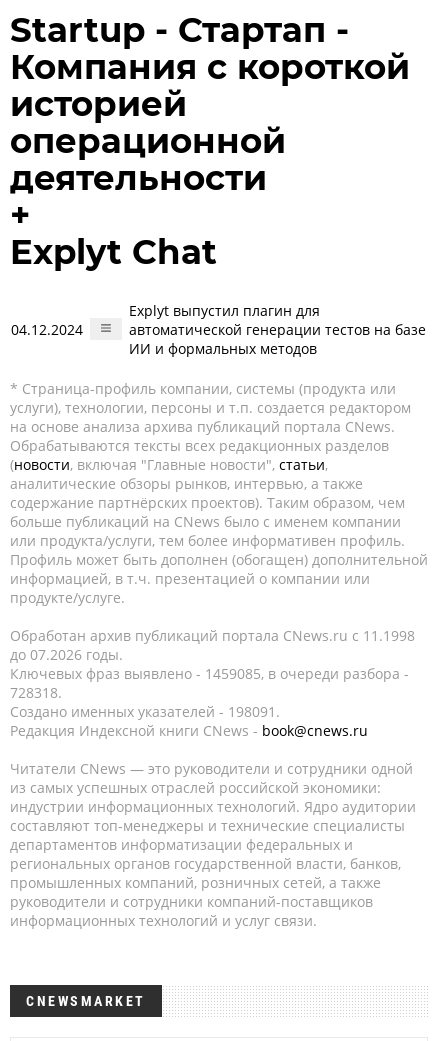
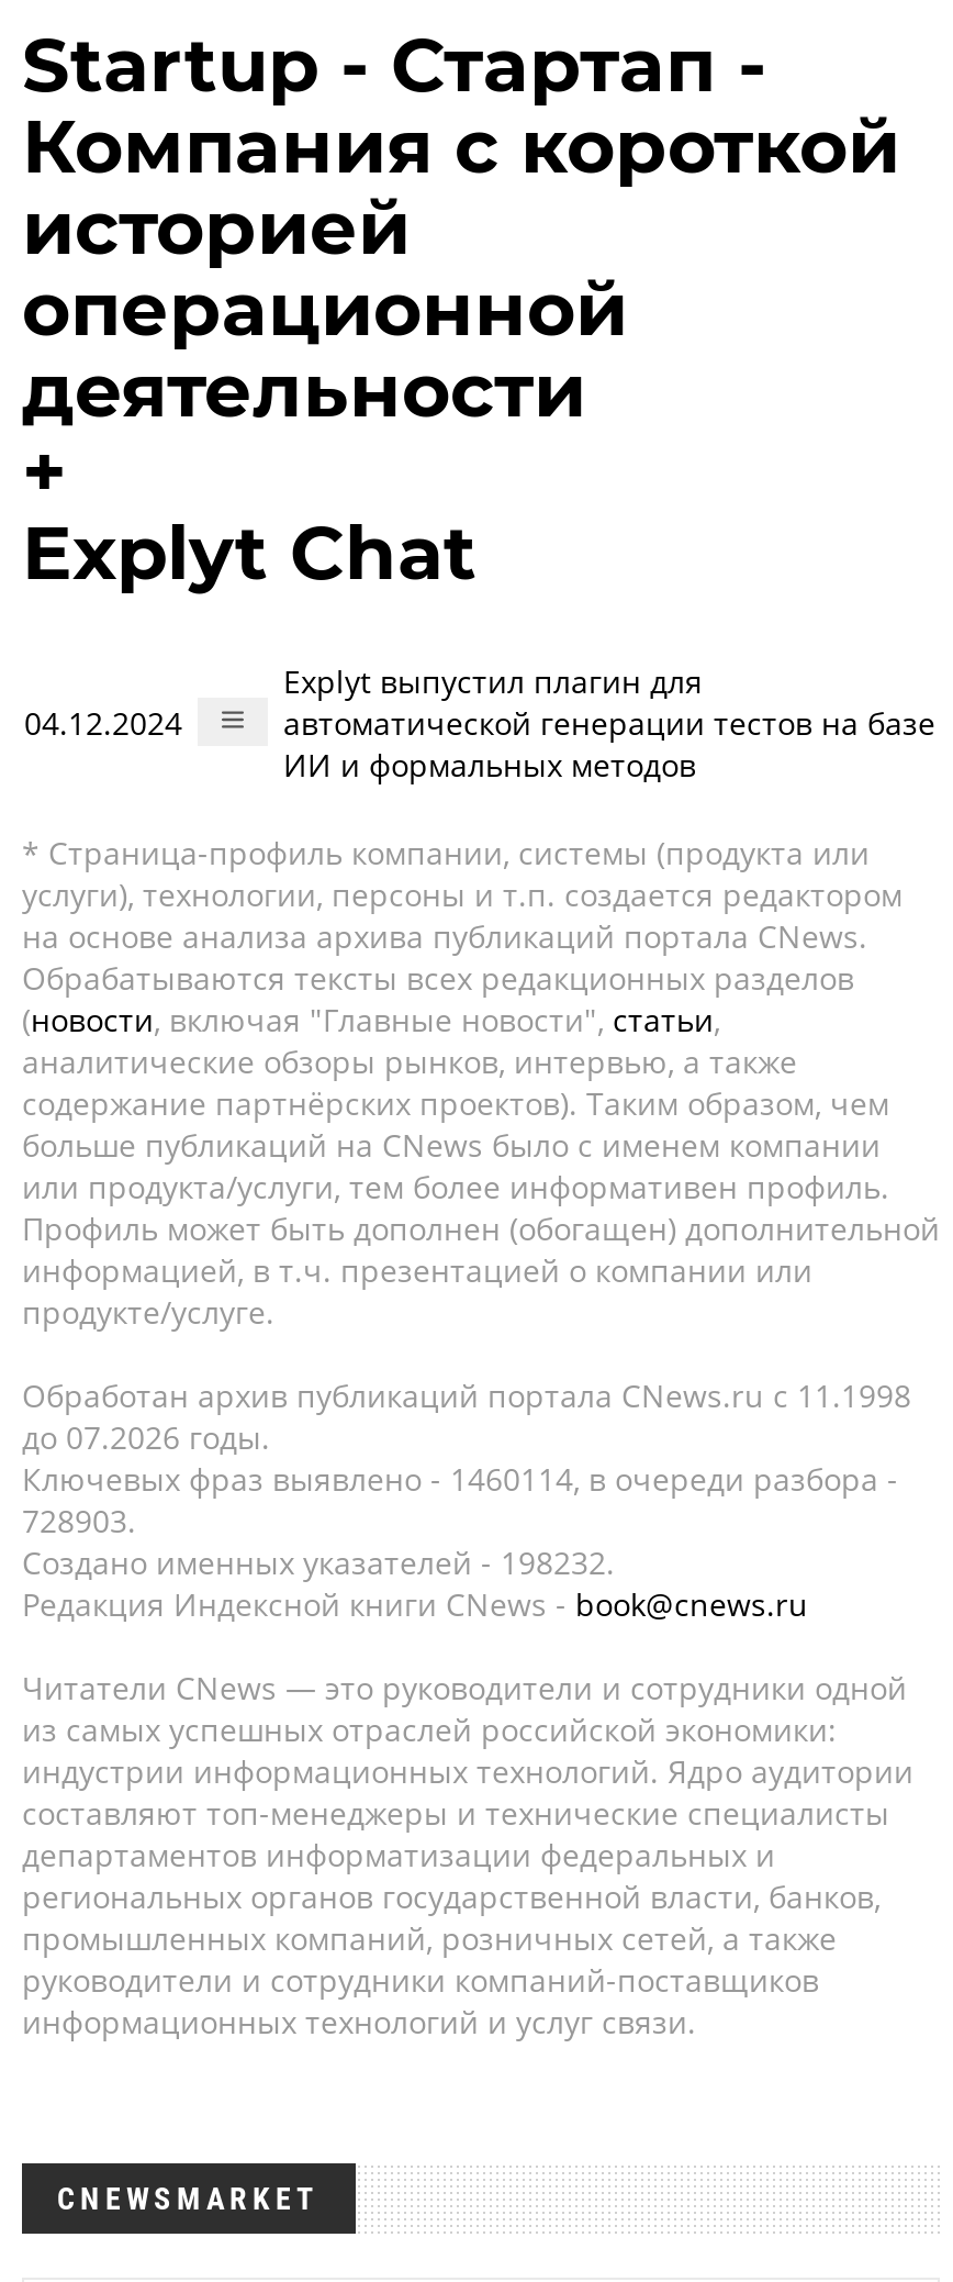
[10,664,409,683] Ключевых фраз выявлено - 1459085, в очереди разбора - -> [22,1458,898,1500] Ключевых фраз выявлено - 1460114, в очереди разбора -
[10,683,62,702] 728318. -> [22,1500,136,1541] 728903.
[10,702,280,721] Создано именных указателей - 198091. -> [22,1541,615,1583] Создано именных указателей - 198232.

